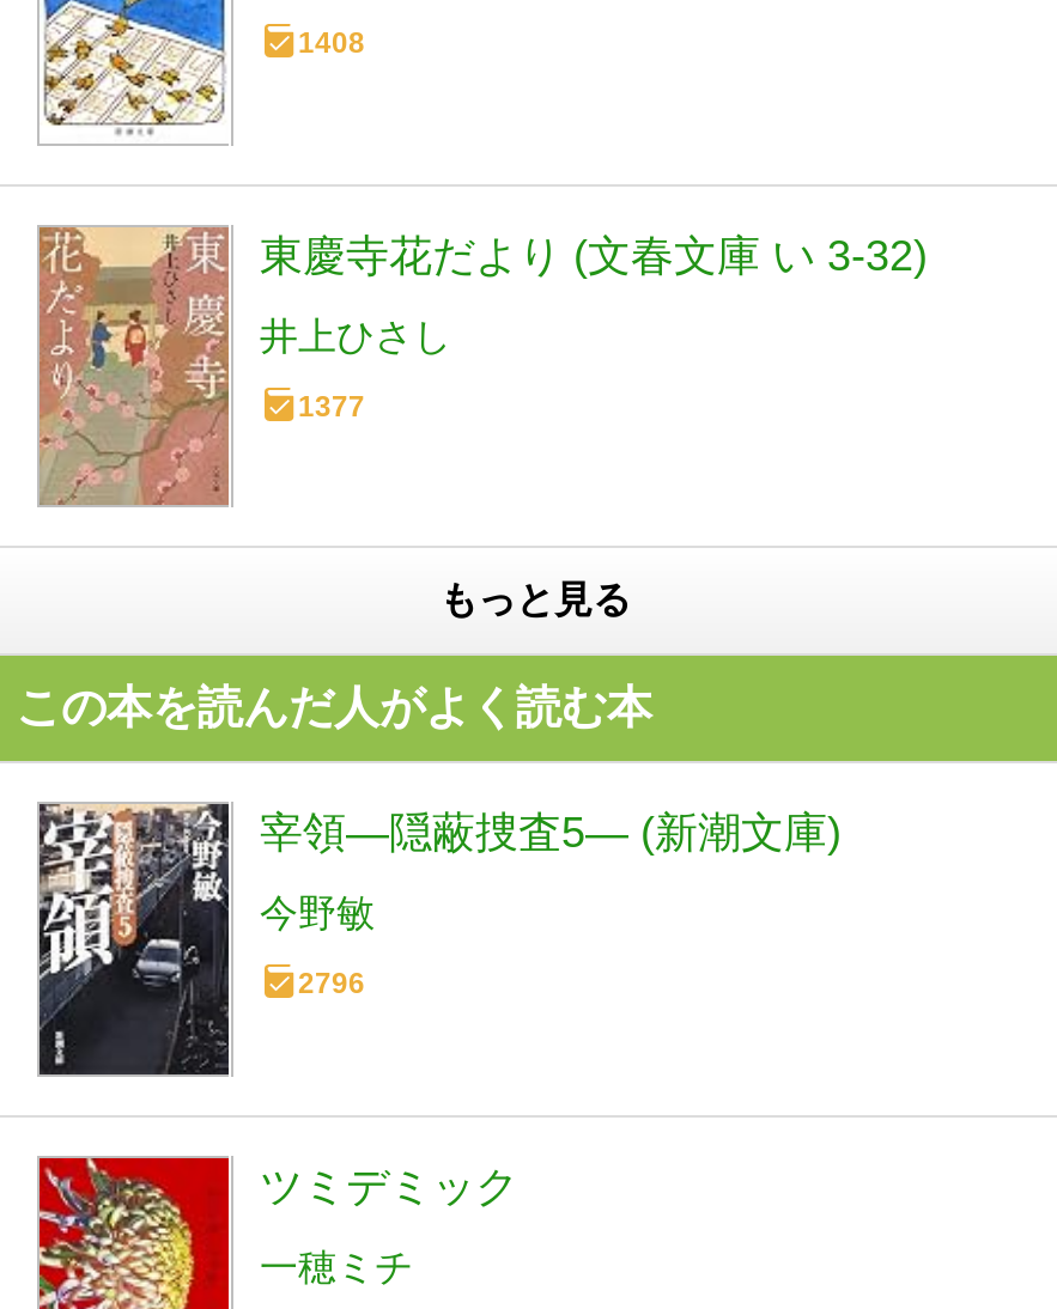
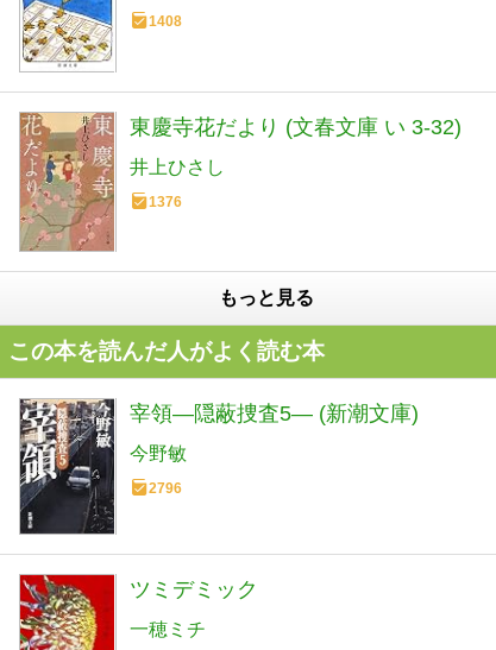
[298,390,365,424] 1377 -> [149,194,182,210] 1376

